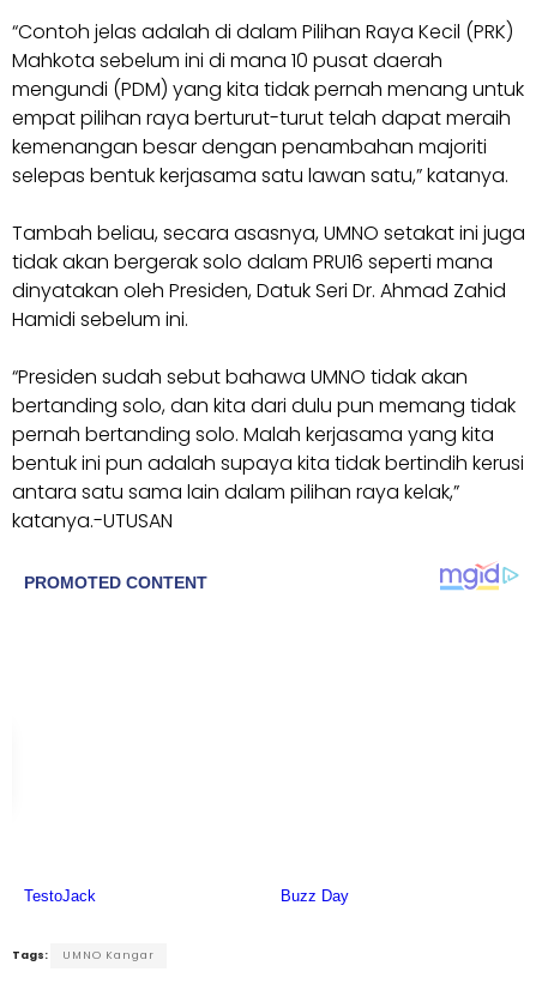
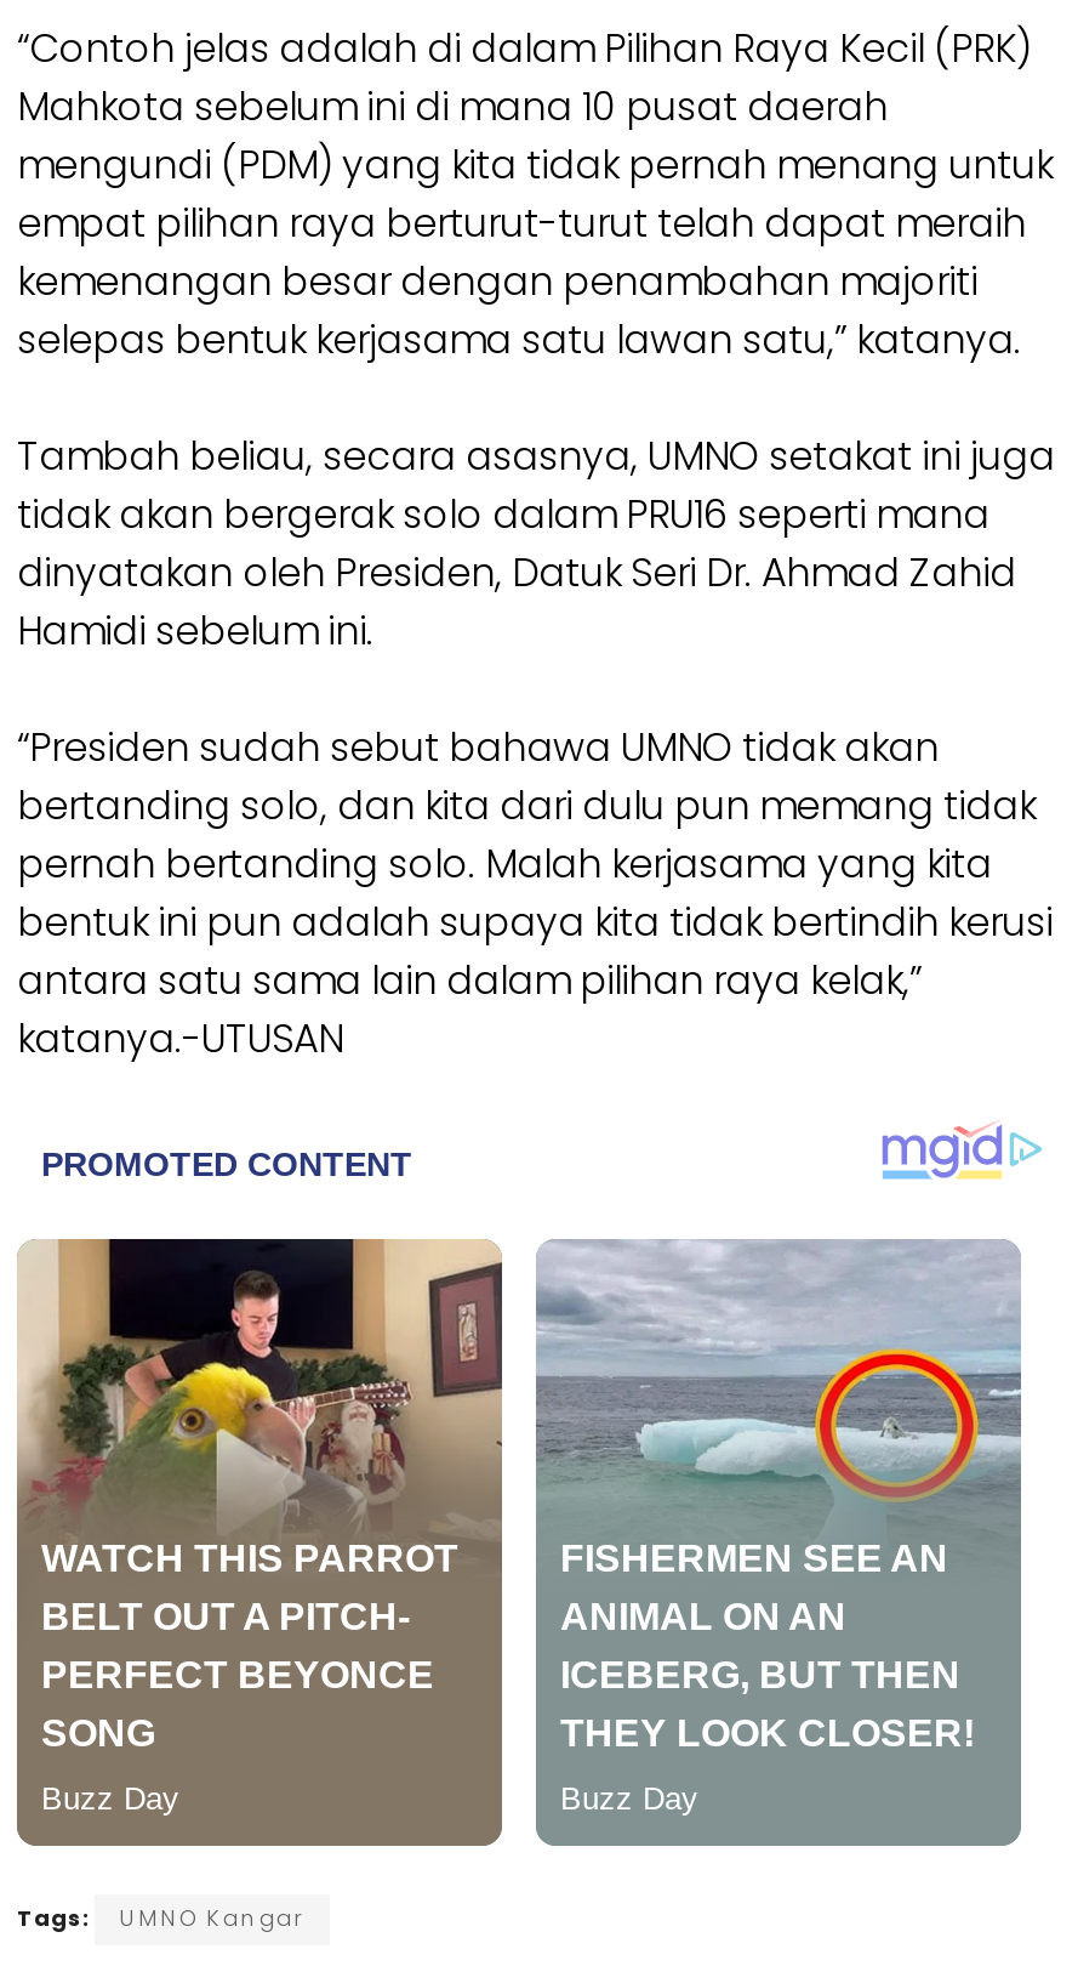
none -> [15,1235,504,1847] [image]
none -> [534,1238,1023,1847] [image]

